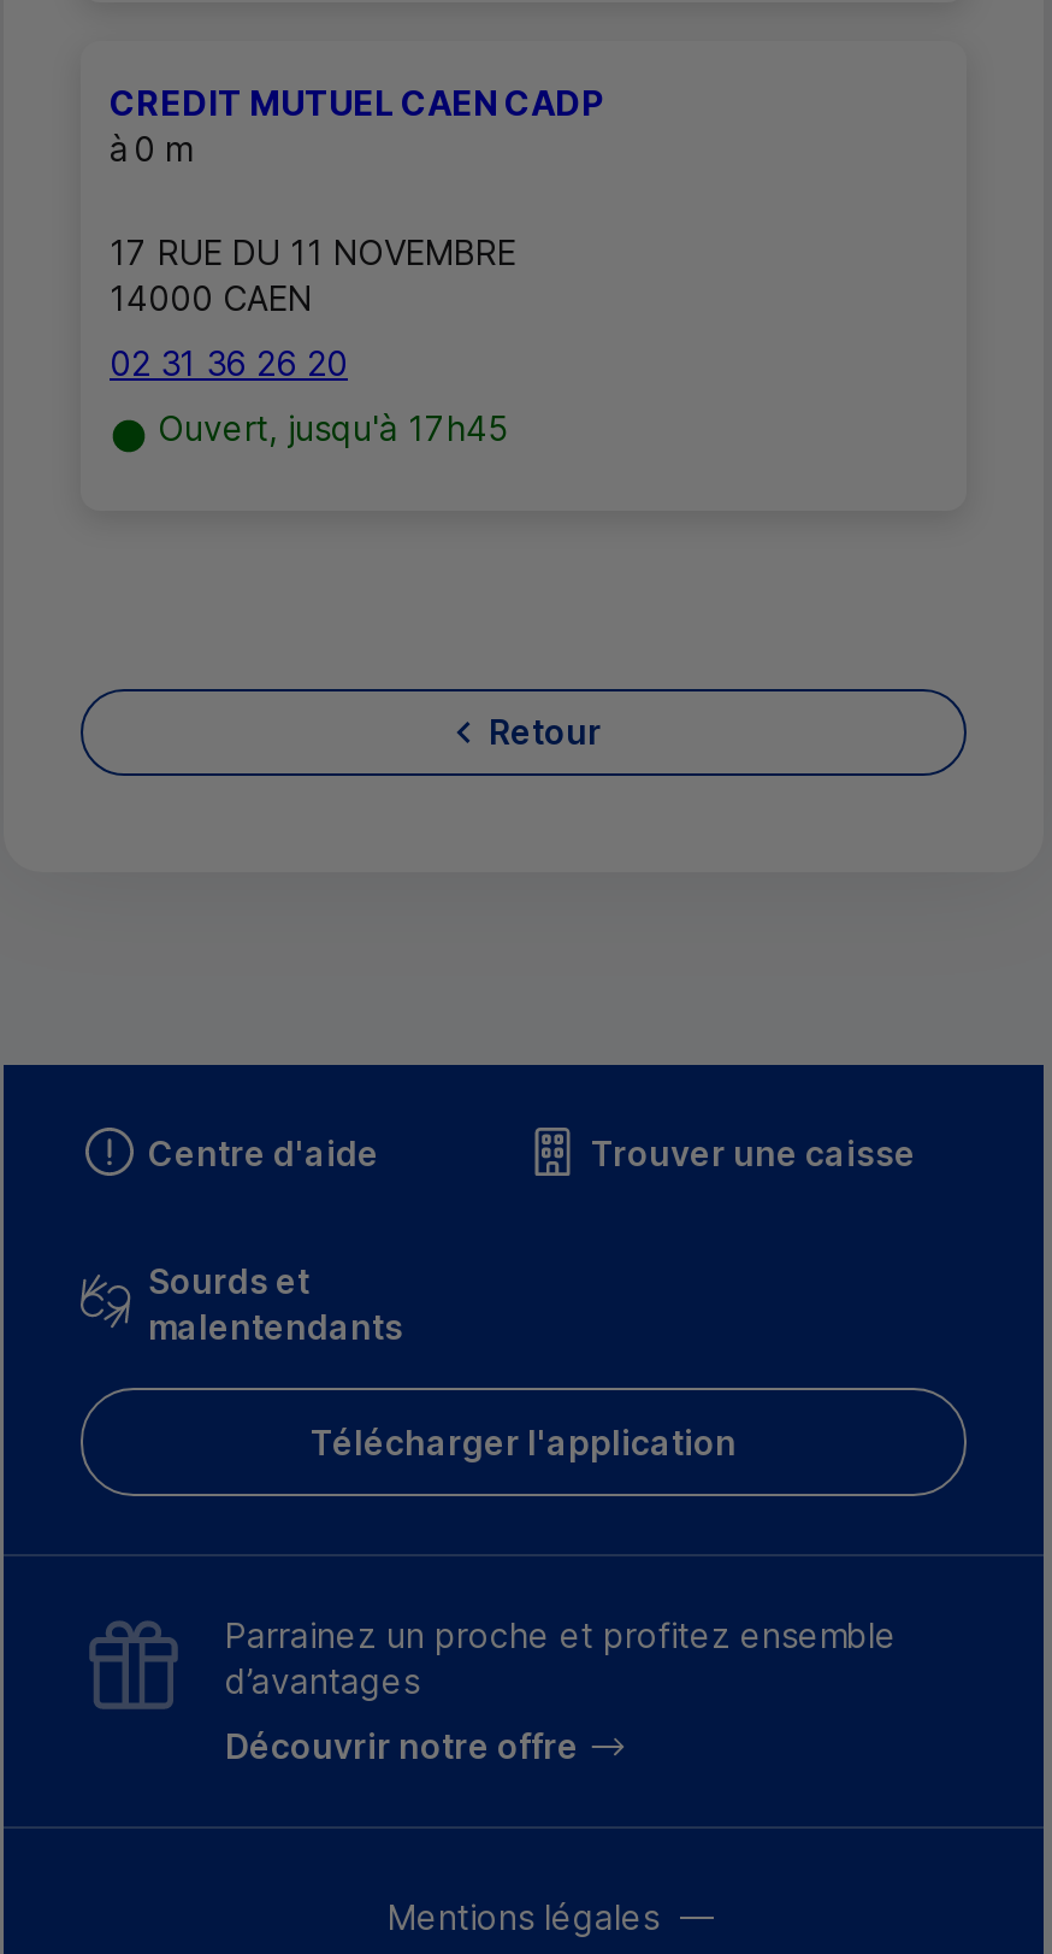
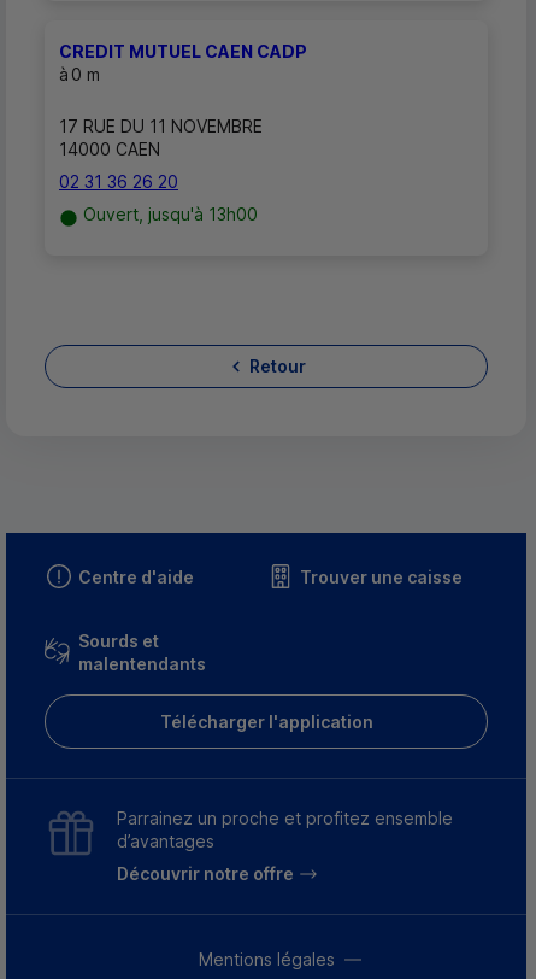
[158,408,509,449] Ouvert, jusqu'à 17h45 -> [83,204,258,225] Ouvert, jusqu'à 13h00

